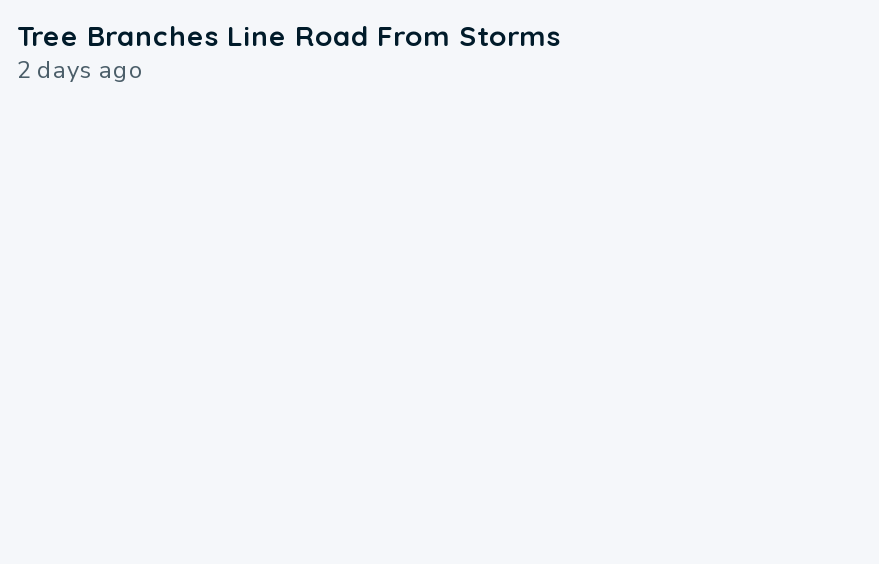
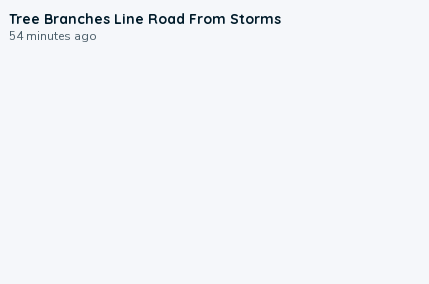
[17,54,145,86] 2 days ago -> [9,28,97,44] 54 minutes ago

